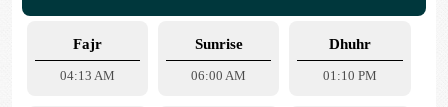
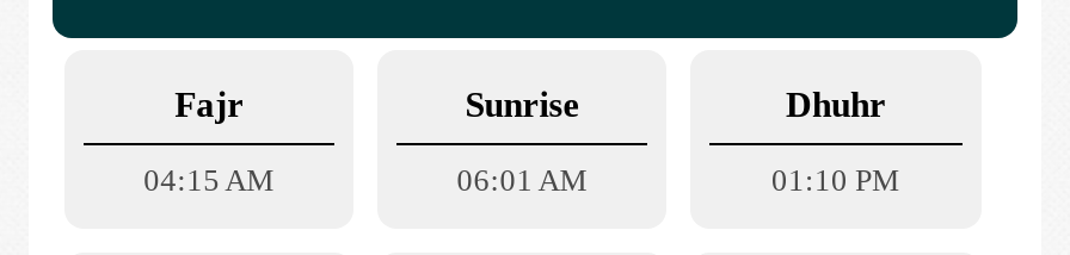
[60,68,115,83] 04:13 AM -> [144,162,275,198] 04:15 AM
[191,68,246,83] 06:00 AM -> [457,162,588,198] 06:01 AM

